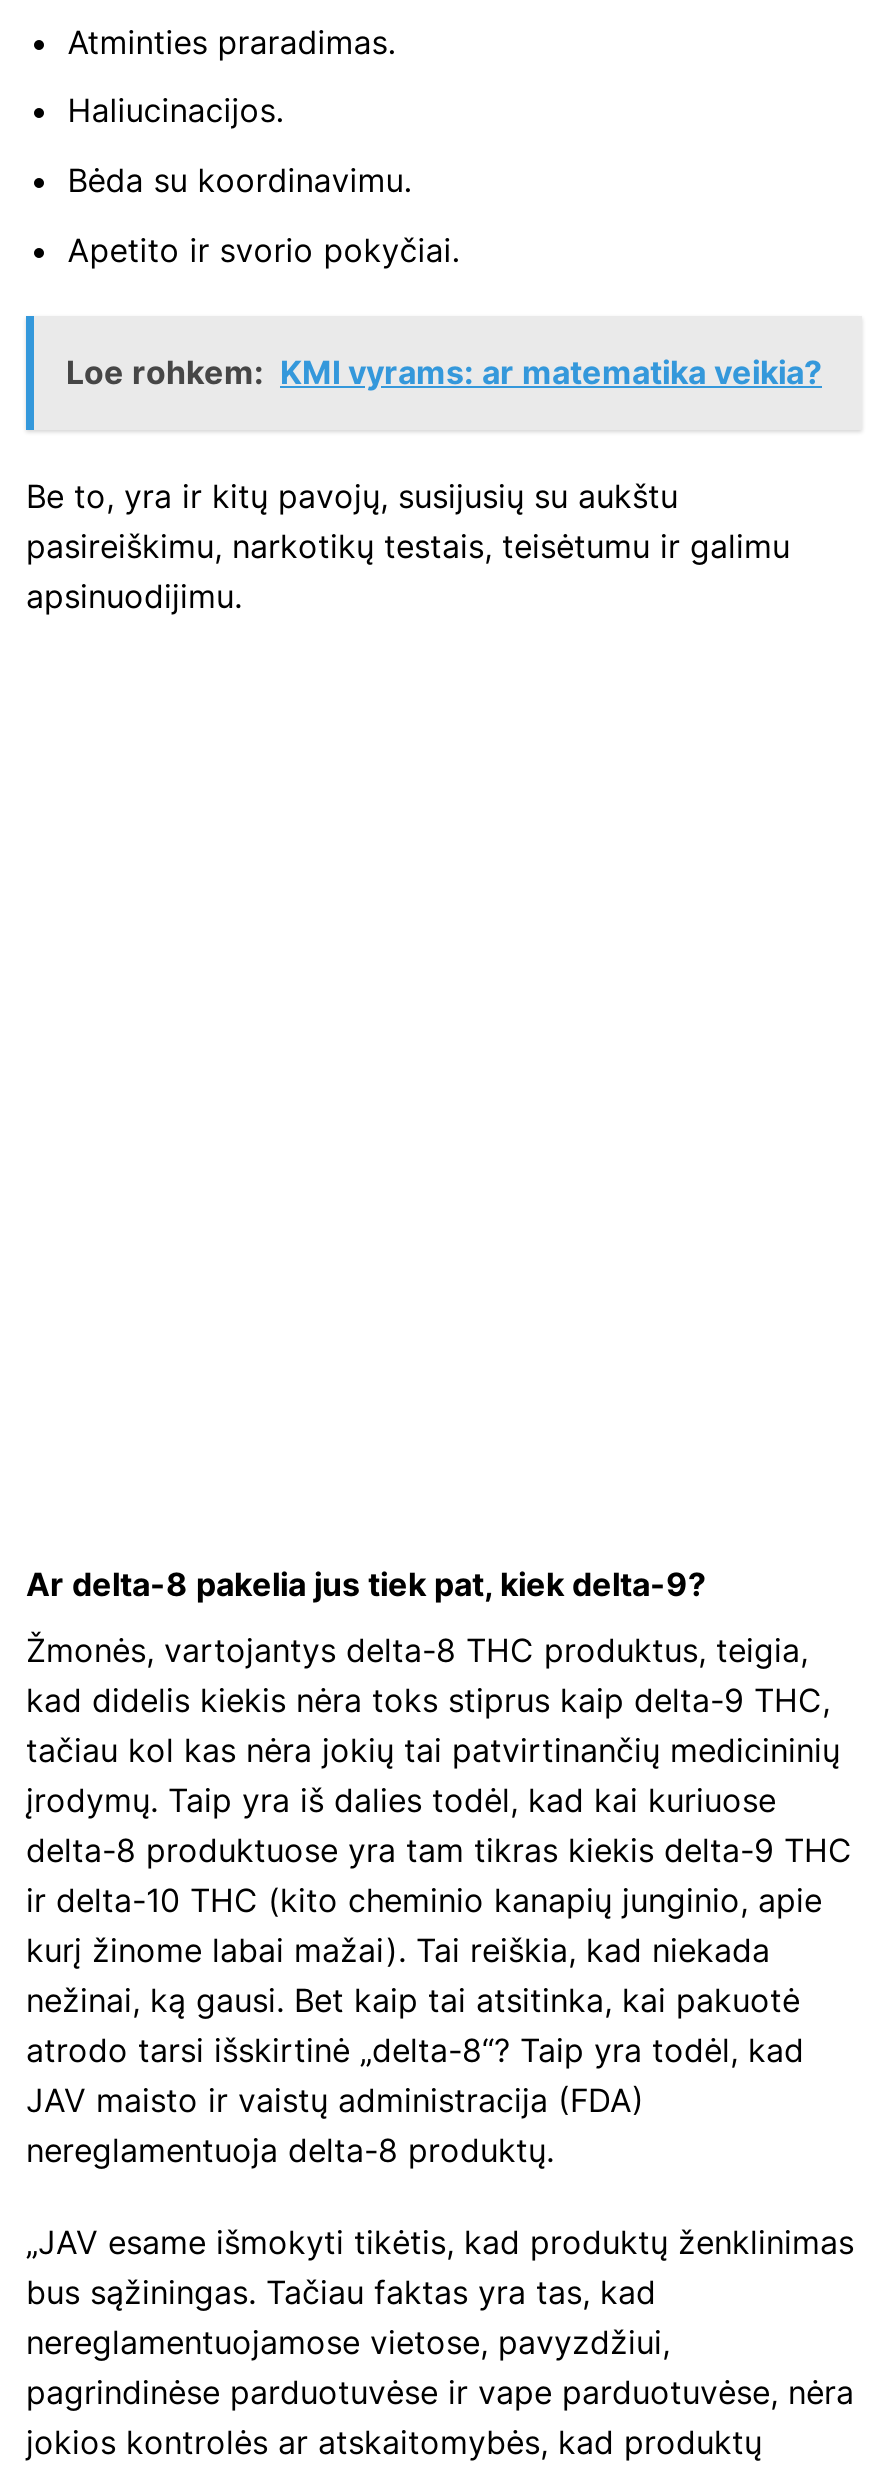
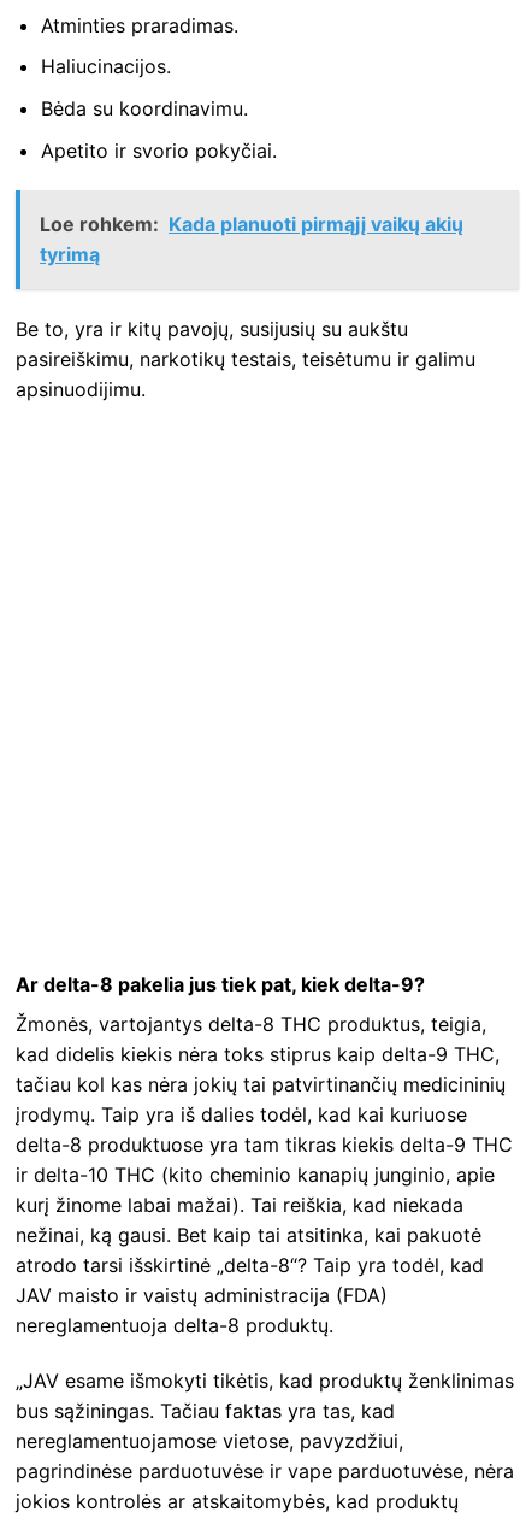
[66,353,822,393] Loe rohkem: KMI vyrams: ar matematika veikia? -> [40,213,463,267] Loe rohkem: Kada planuoti pirmąjį vaikų akių | tyrimą

